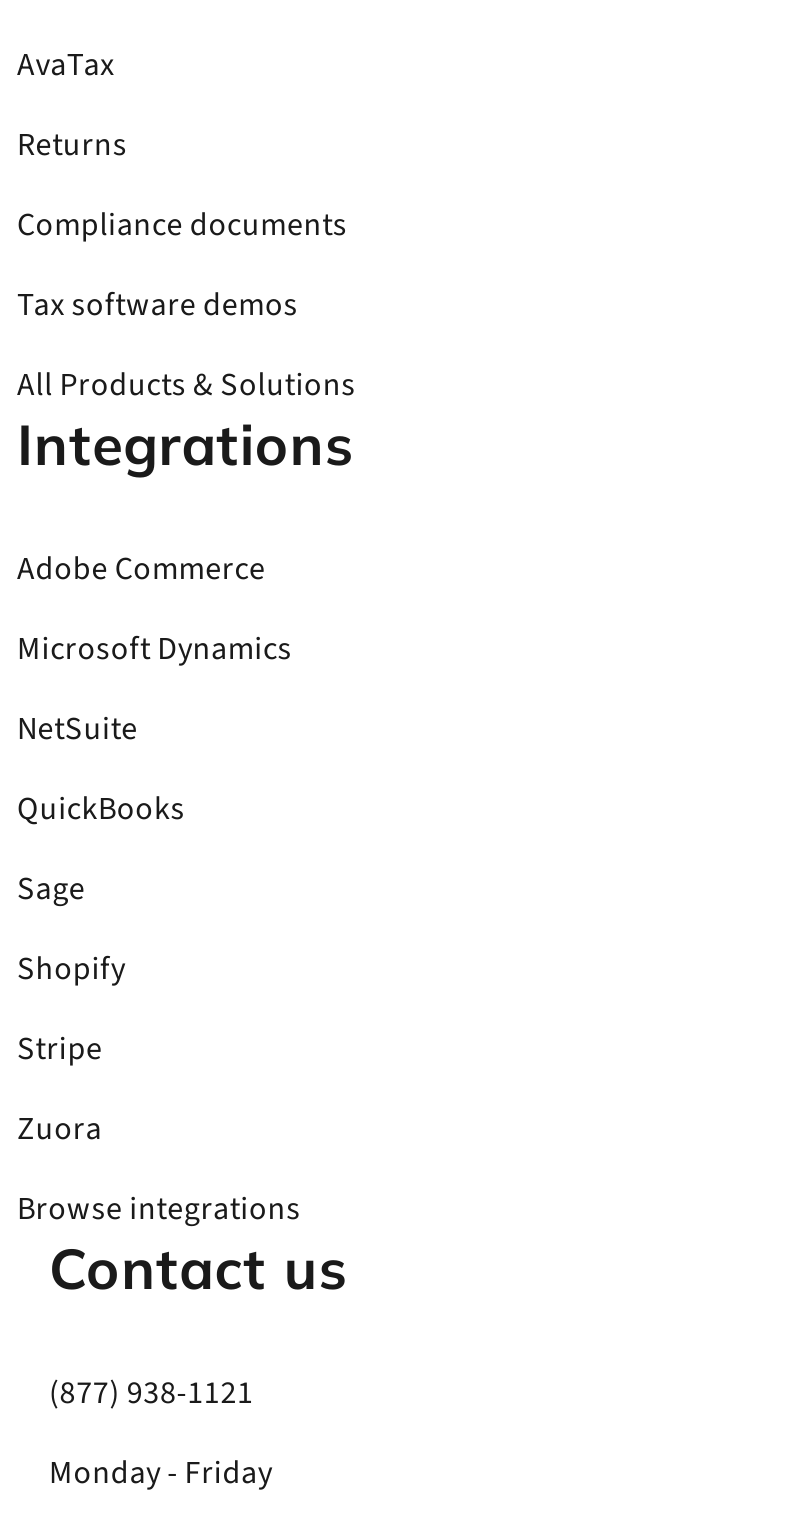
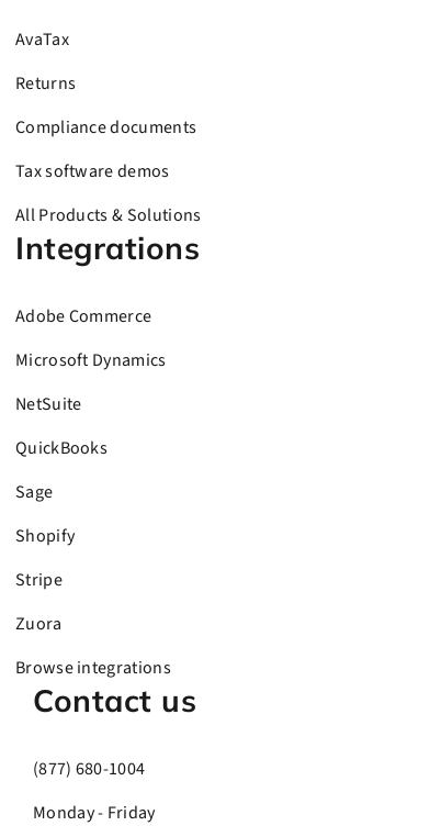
[49,1371,254,1415] (877) 938-1121 -> [33,757,145,781] (877) 680-1004

